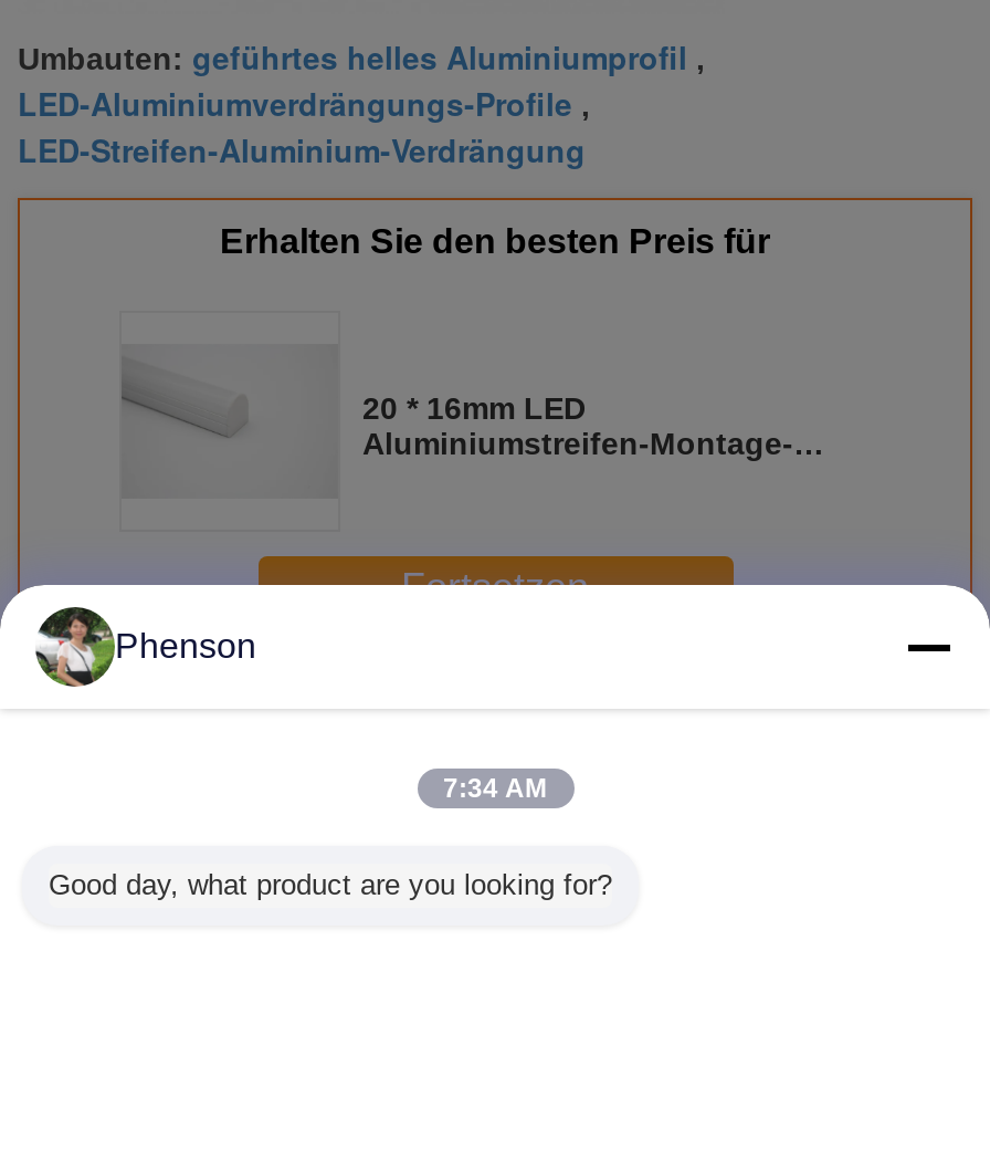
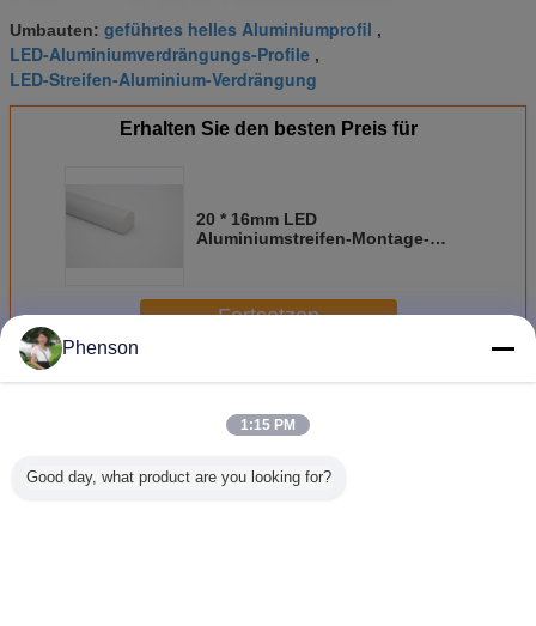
[443,773,547,804] 7:34 AM -> [240,417,296,433] 1:15 PM

